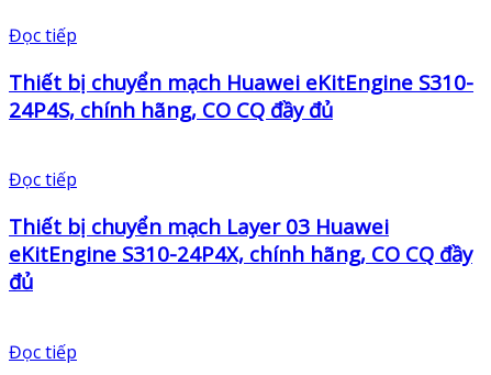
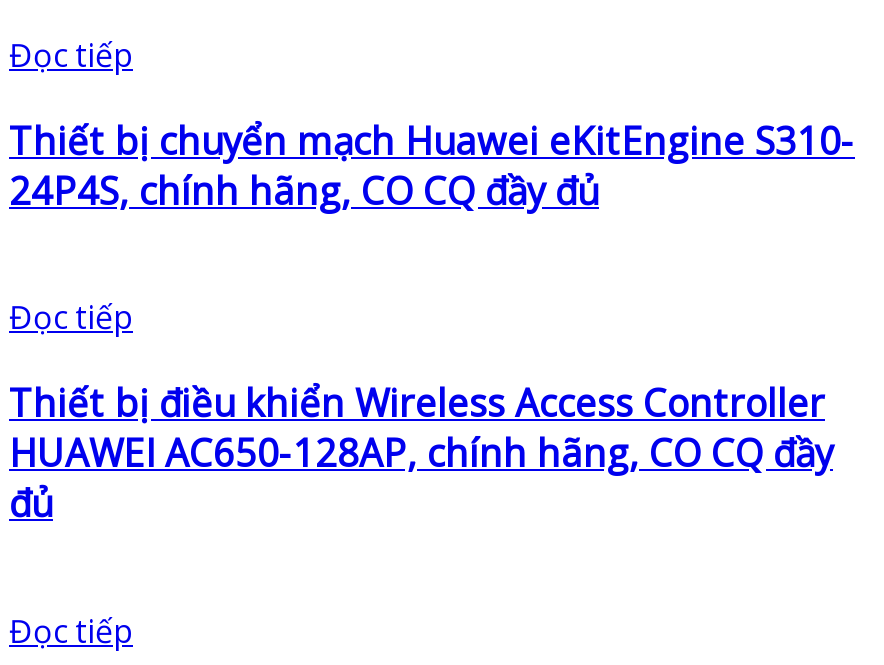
[9,212,389,240] Thiết bị chuyển mạch Layer 03 Huawei -> [9,377,825,427] Thiết bị điều khiển Wireless Access Controller
[9,240,472,267] eKitEngine S310-24P4X, chính hãng, CO CQ đầy -> [9,427,833,477] HUAWEI AC650-128AP, chính hãng, CO CQ đầy

